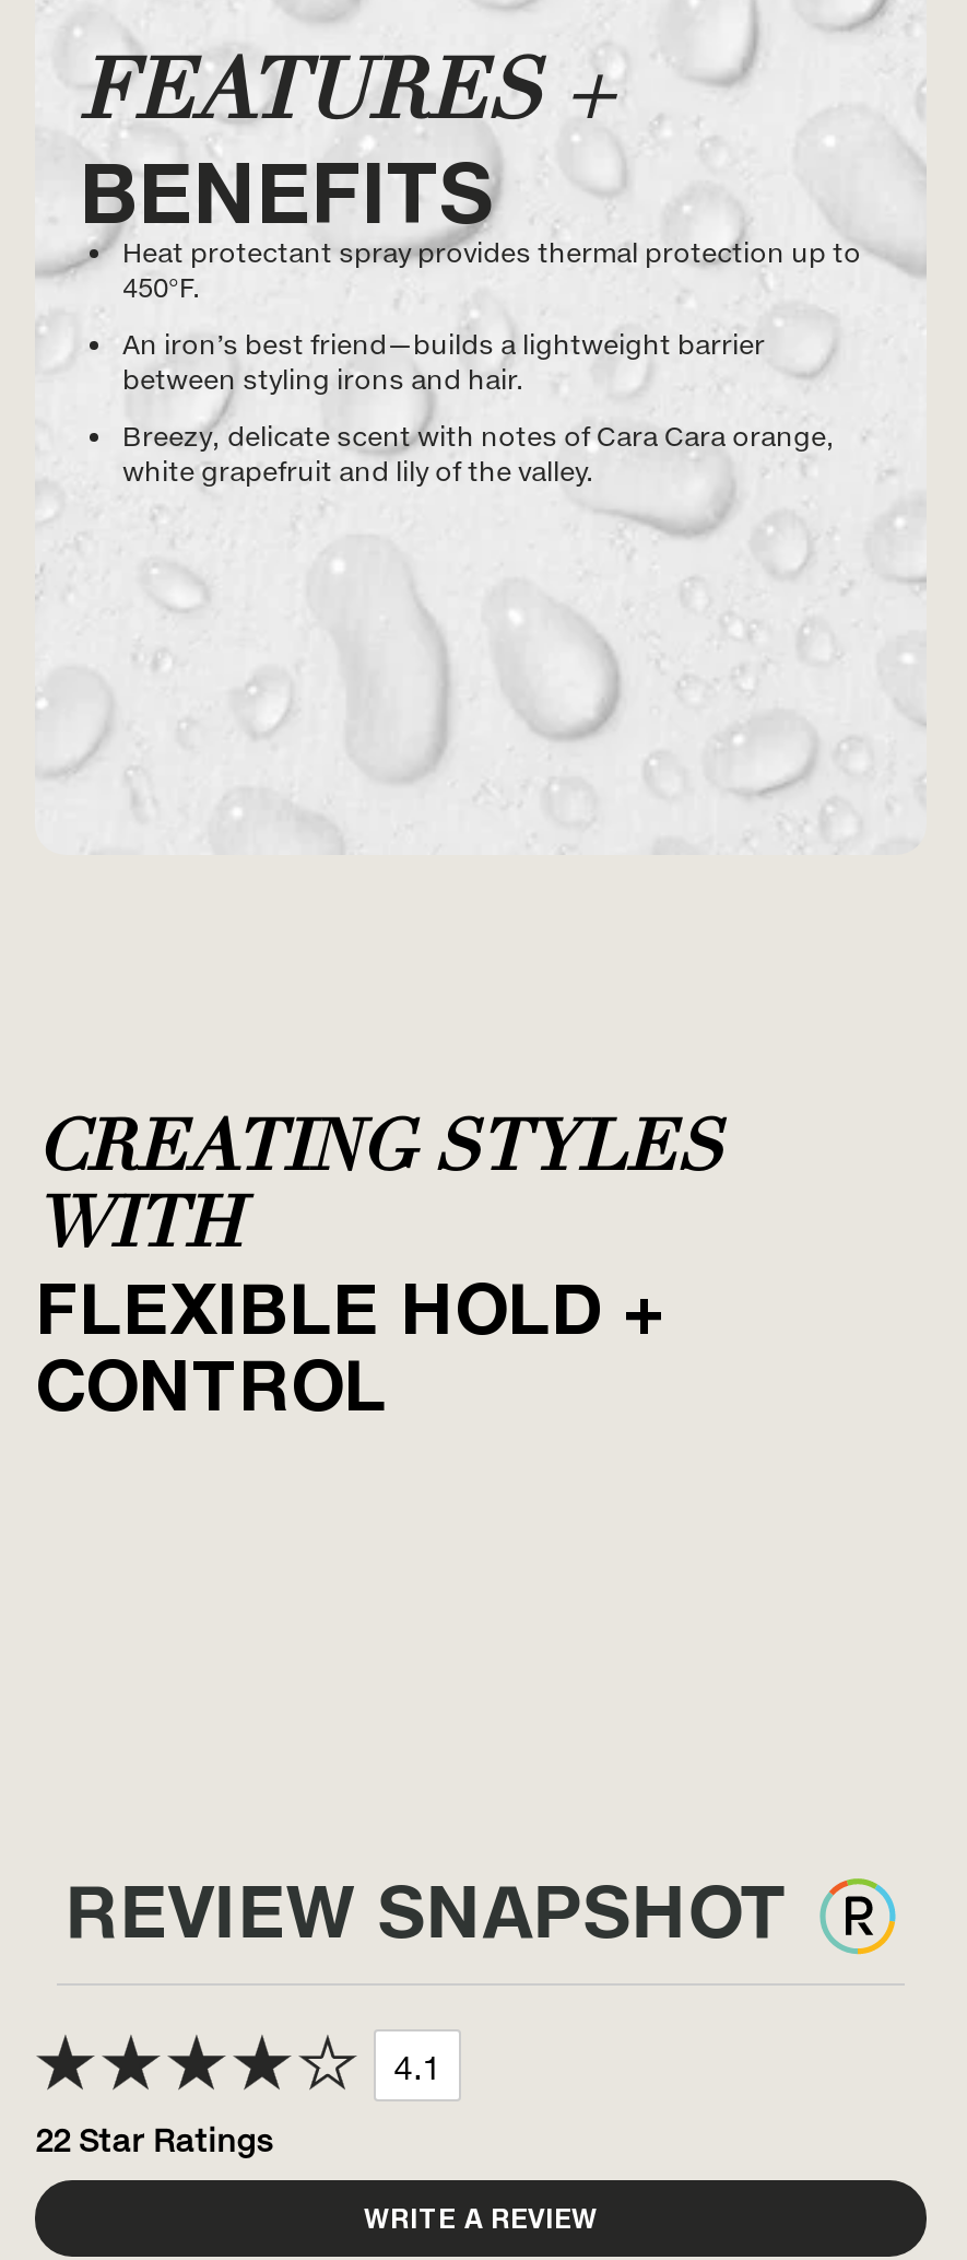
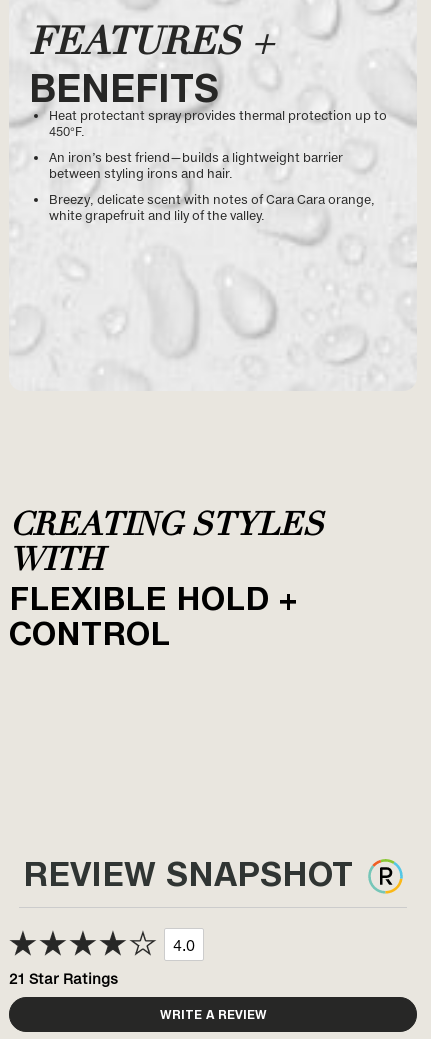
[393,2048,441,2089] 4.1 -> [173,936,195,955] 4.0
[35,2122,273,2159] 22 Star Ratings -> [9,970,118,987] 21 Star Ratings

